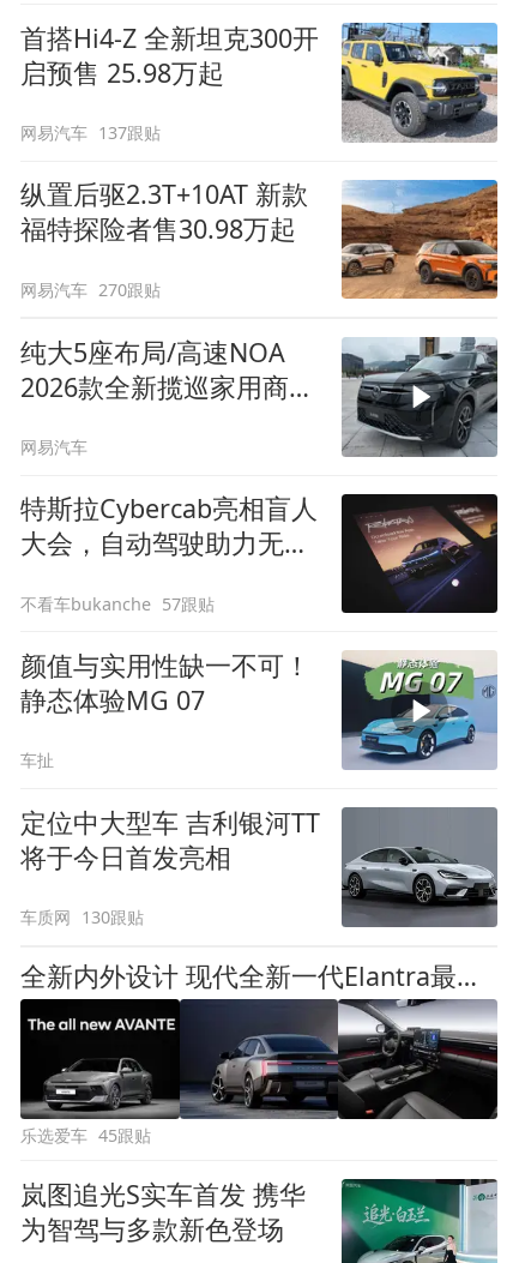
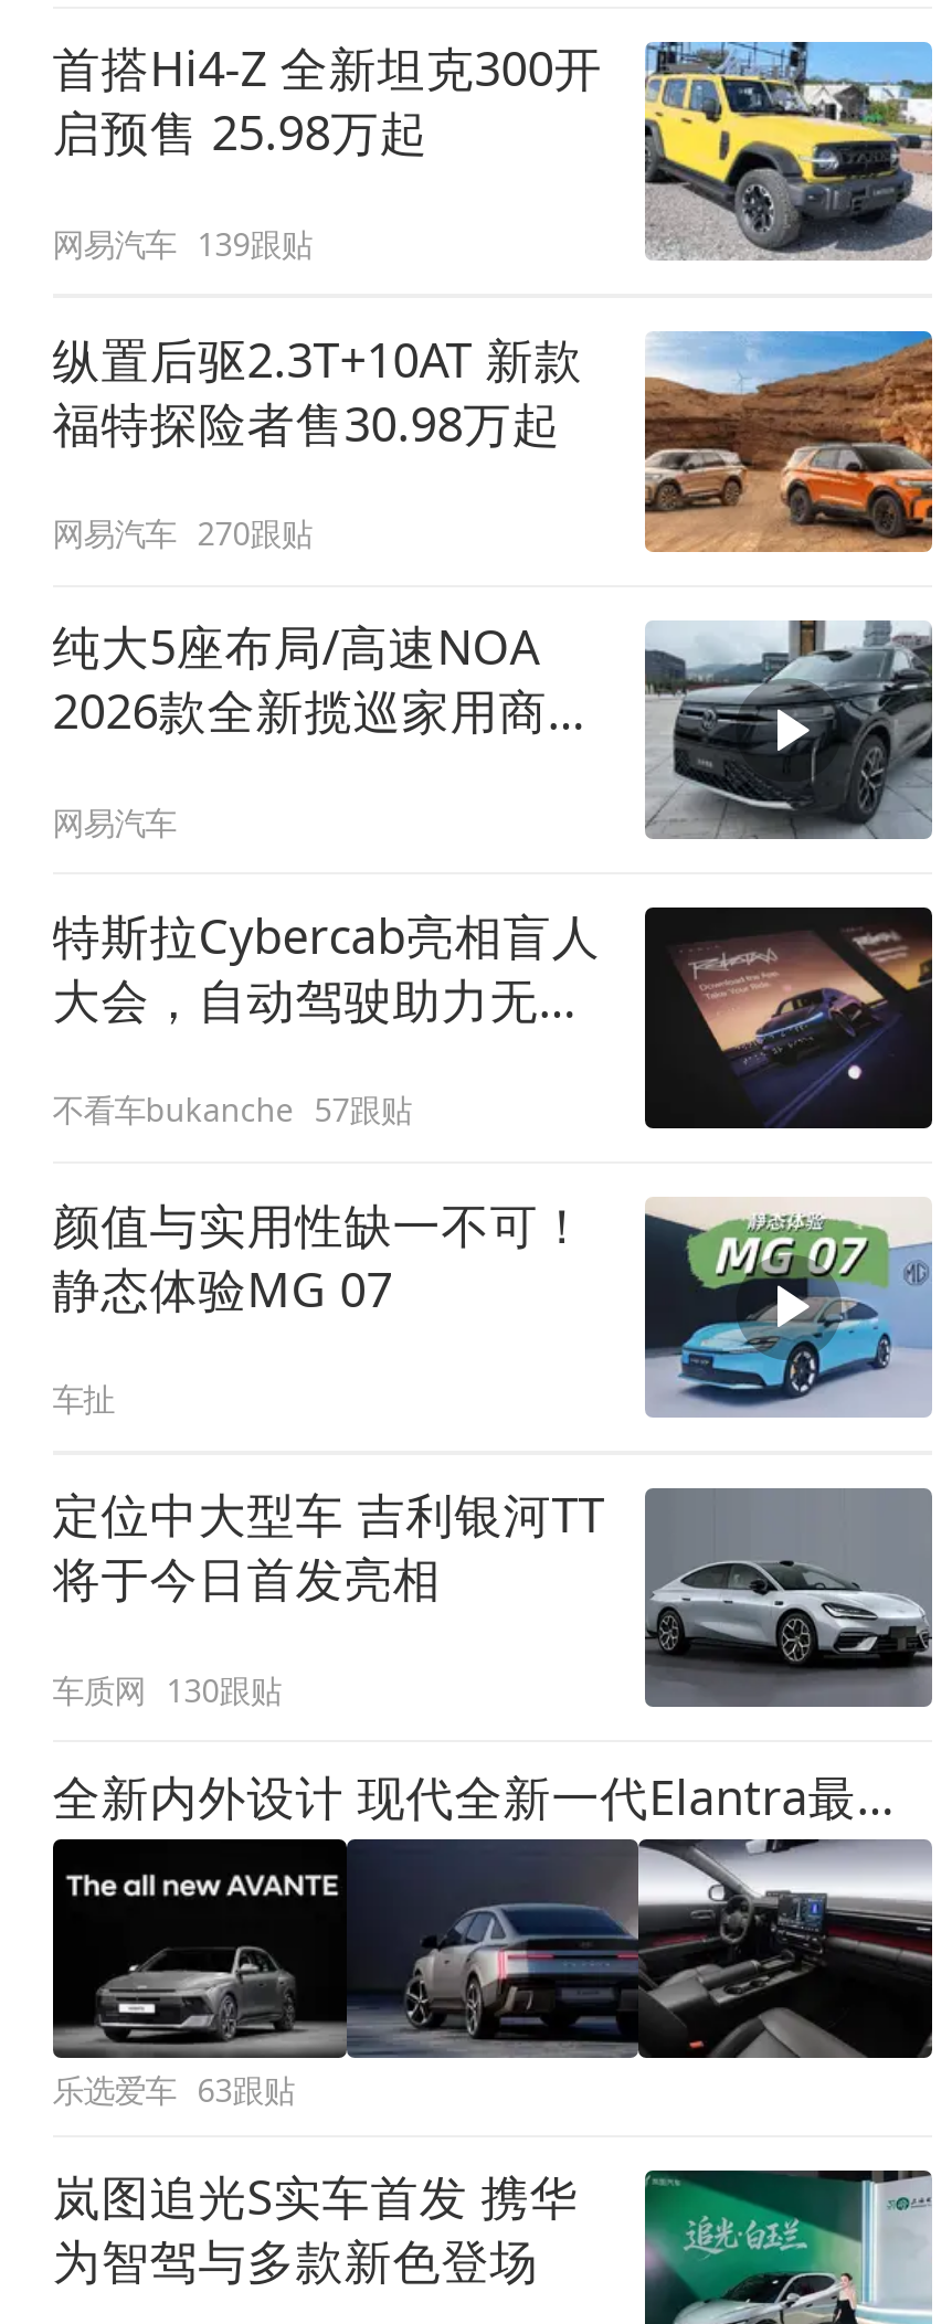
[20,121,161,144] 网易汽车 137跟贴 -> [52,222,312,264] 网易汽车 139跟贴
[20,1124,151,1147] 乐选爱车 45跟贴 -> [52,2069,294,2111] 乐选爱车 63跟贴

